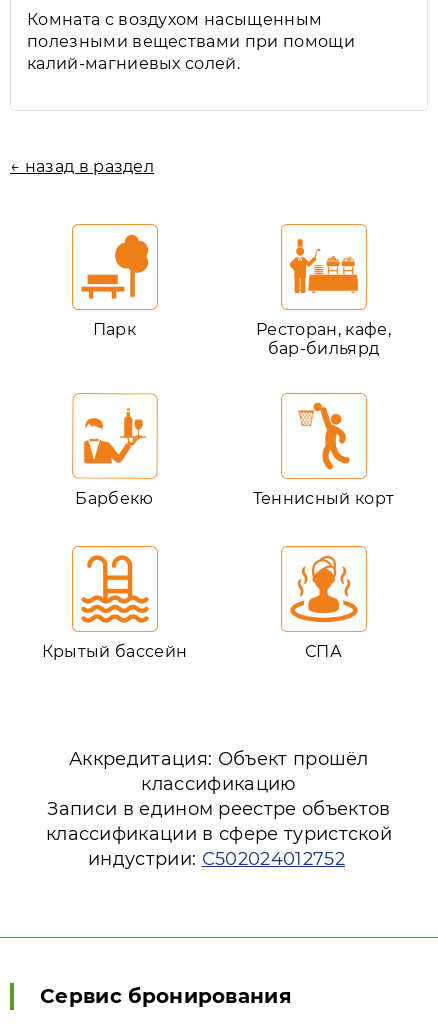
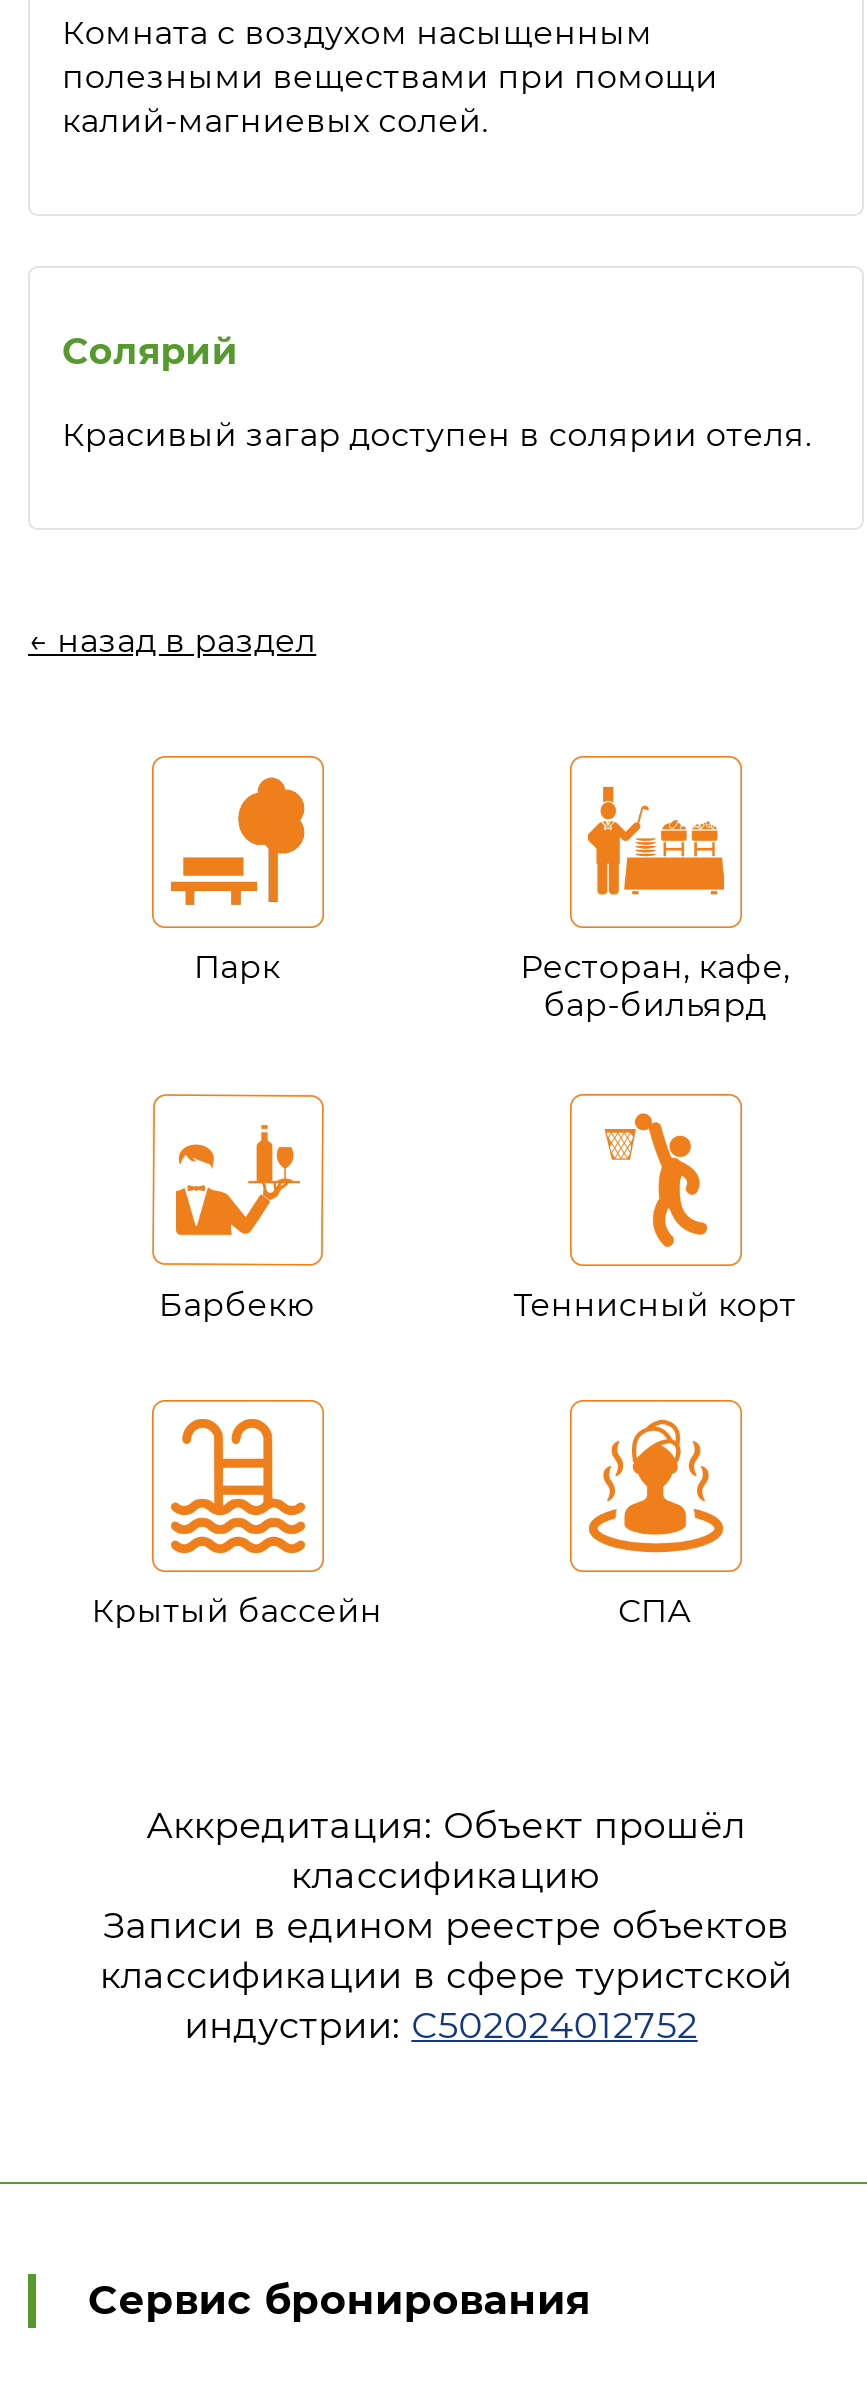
none -> [62,330,812,454] Солярий | Красивый загар доступен в солярии отеля.

